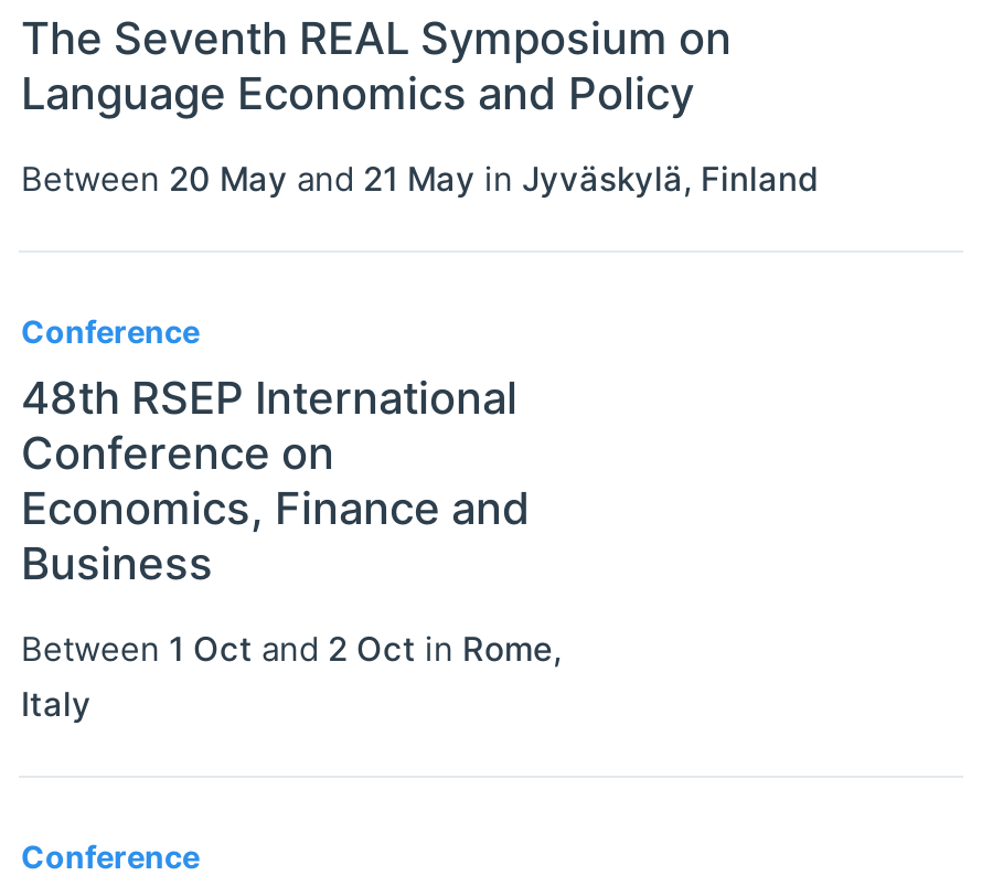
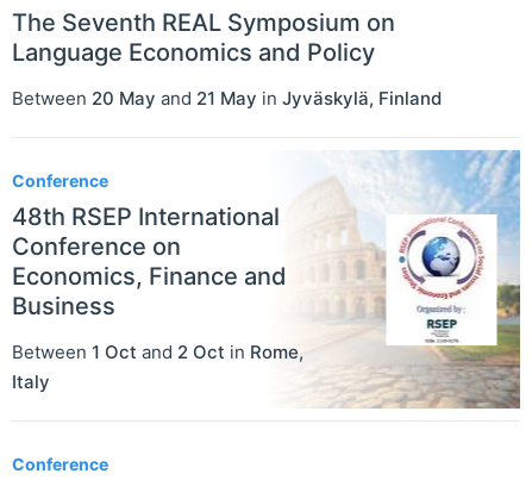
none -> [294,149,521,410] [image]

